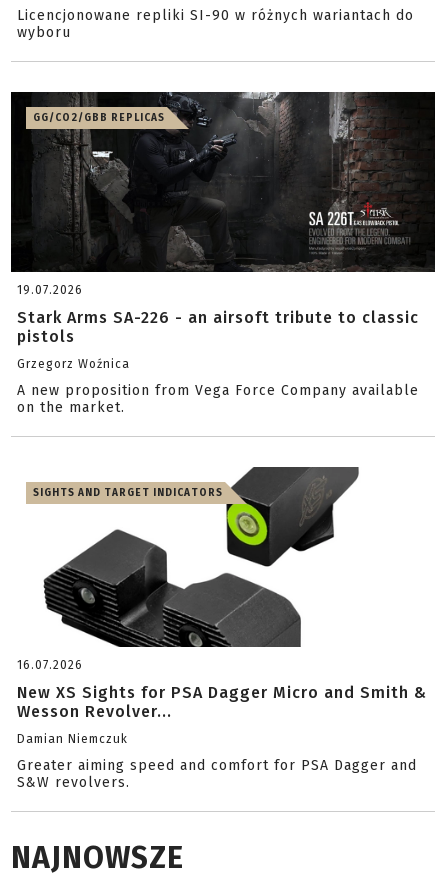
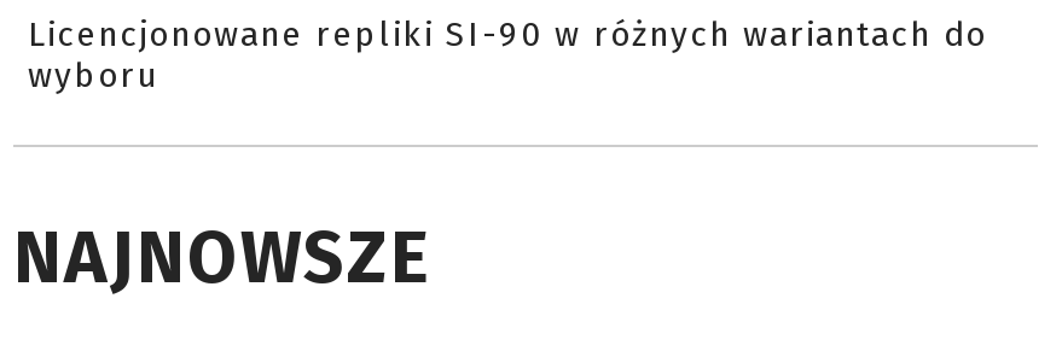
[10,91,436,273] [image] | GG/CO2/GBB REPLICAS -> none
[17,283,419,416] 19.07.2026 | Stark Arms SA-226 - an airsoft tribute to classic | pistols | Grzegorz Woźnica | A new proposition from Vega Force Company available | on the market. -> none
[33,466,360,648] [image] | SIGHTS AND TARGET INDICATORS -> none
[17,658,427,791] 16.07.2026 | New XS Sights for PSA Dagger Micro and Smith & | Wesson Revolver... | Damian Niemczuk | Greater aiming speed and comfort for PSA Dagger and | S&W revolvers. -> none

